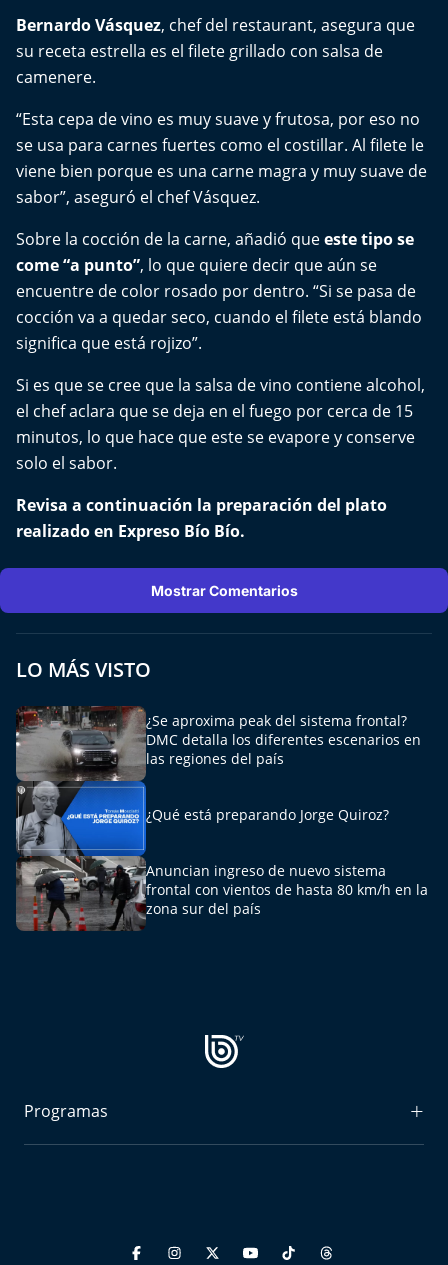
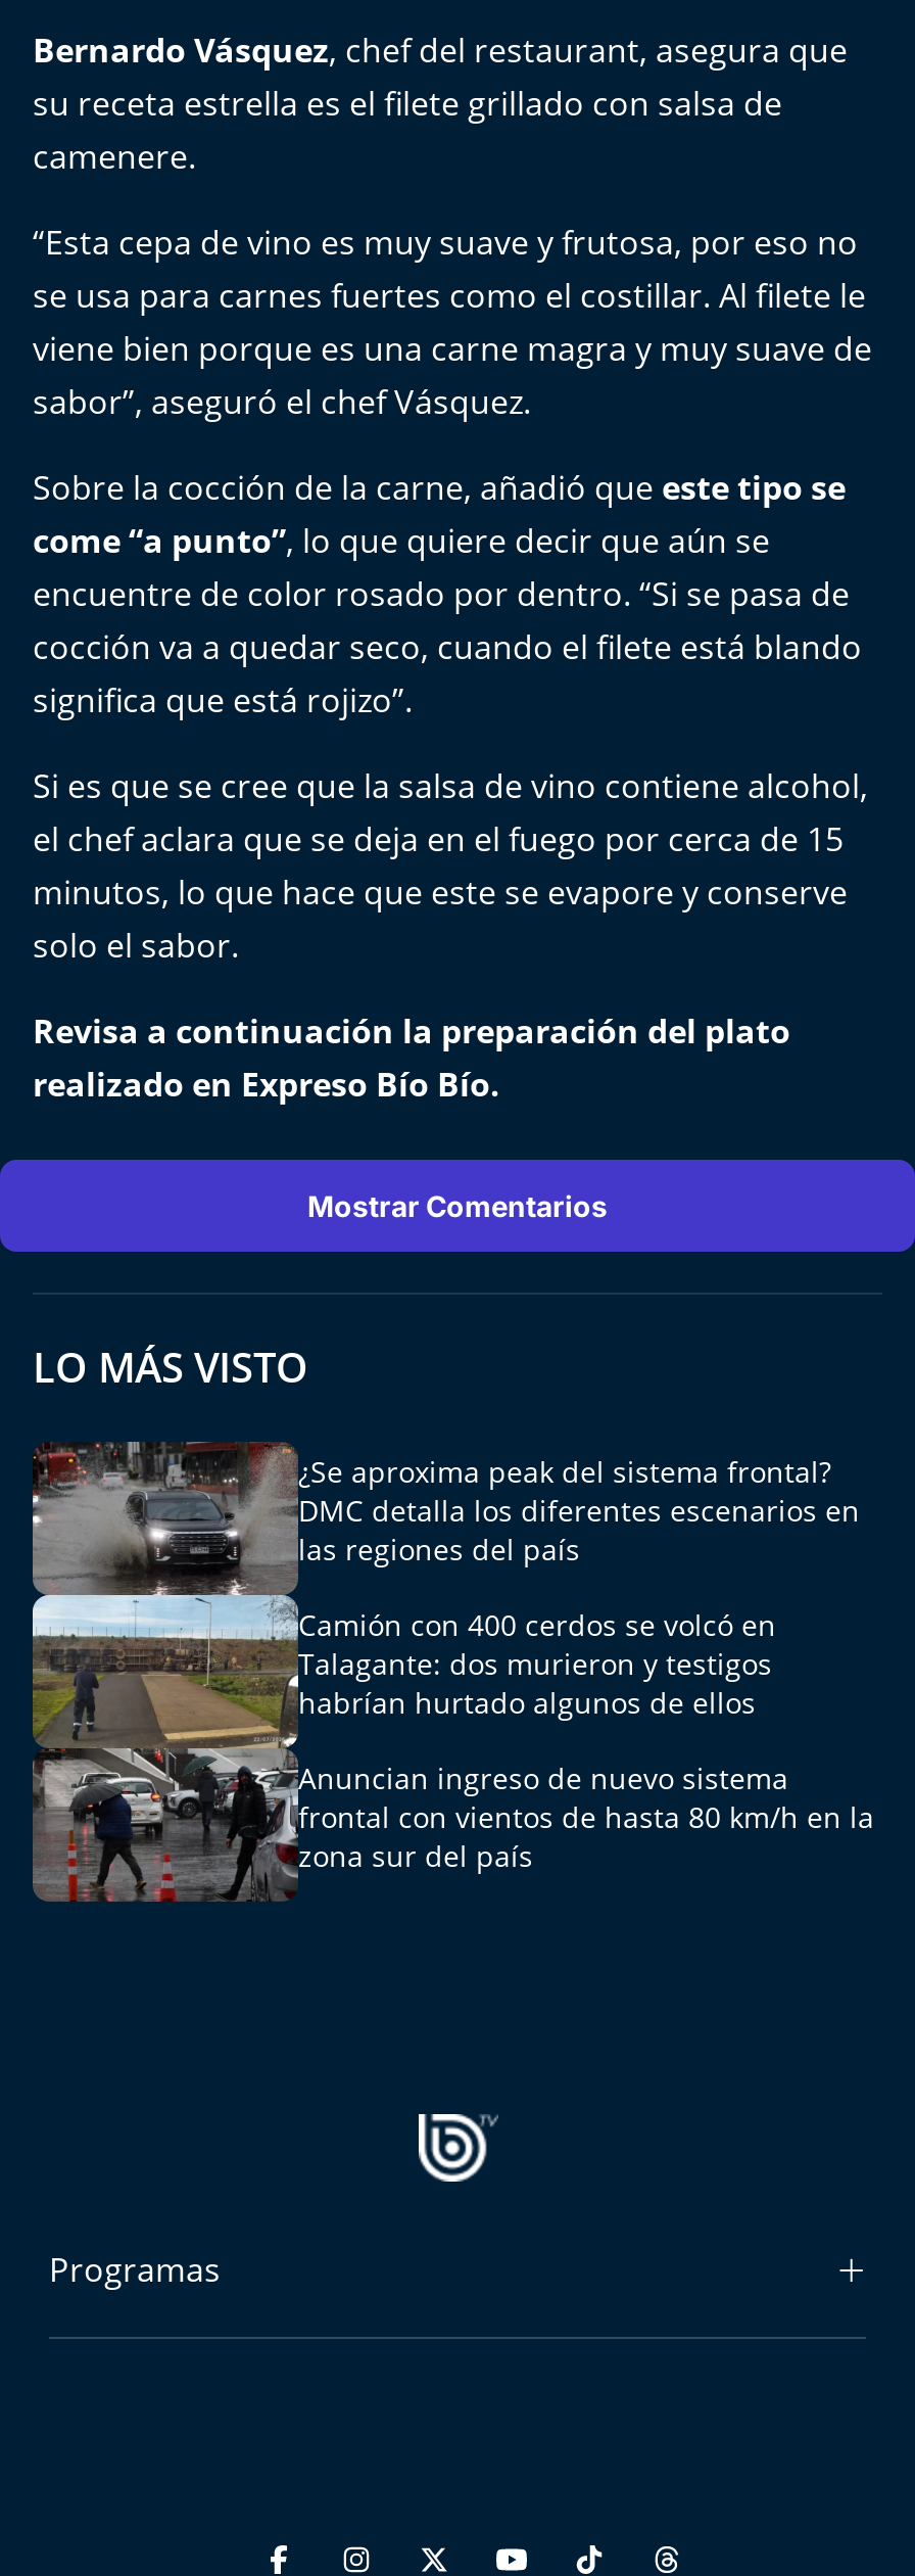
[15,780,389,857] [image] | ¿Qué está preparando Jorge Quiroz? -> [31,1593,776,1750] [image] | Camión con 400 cerdos se volcó en | Talagante: dos murieron y testigos | habrían hurtado algunos de ellos

